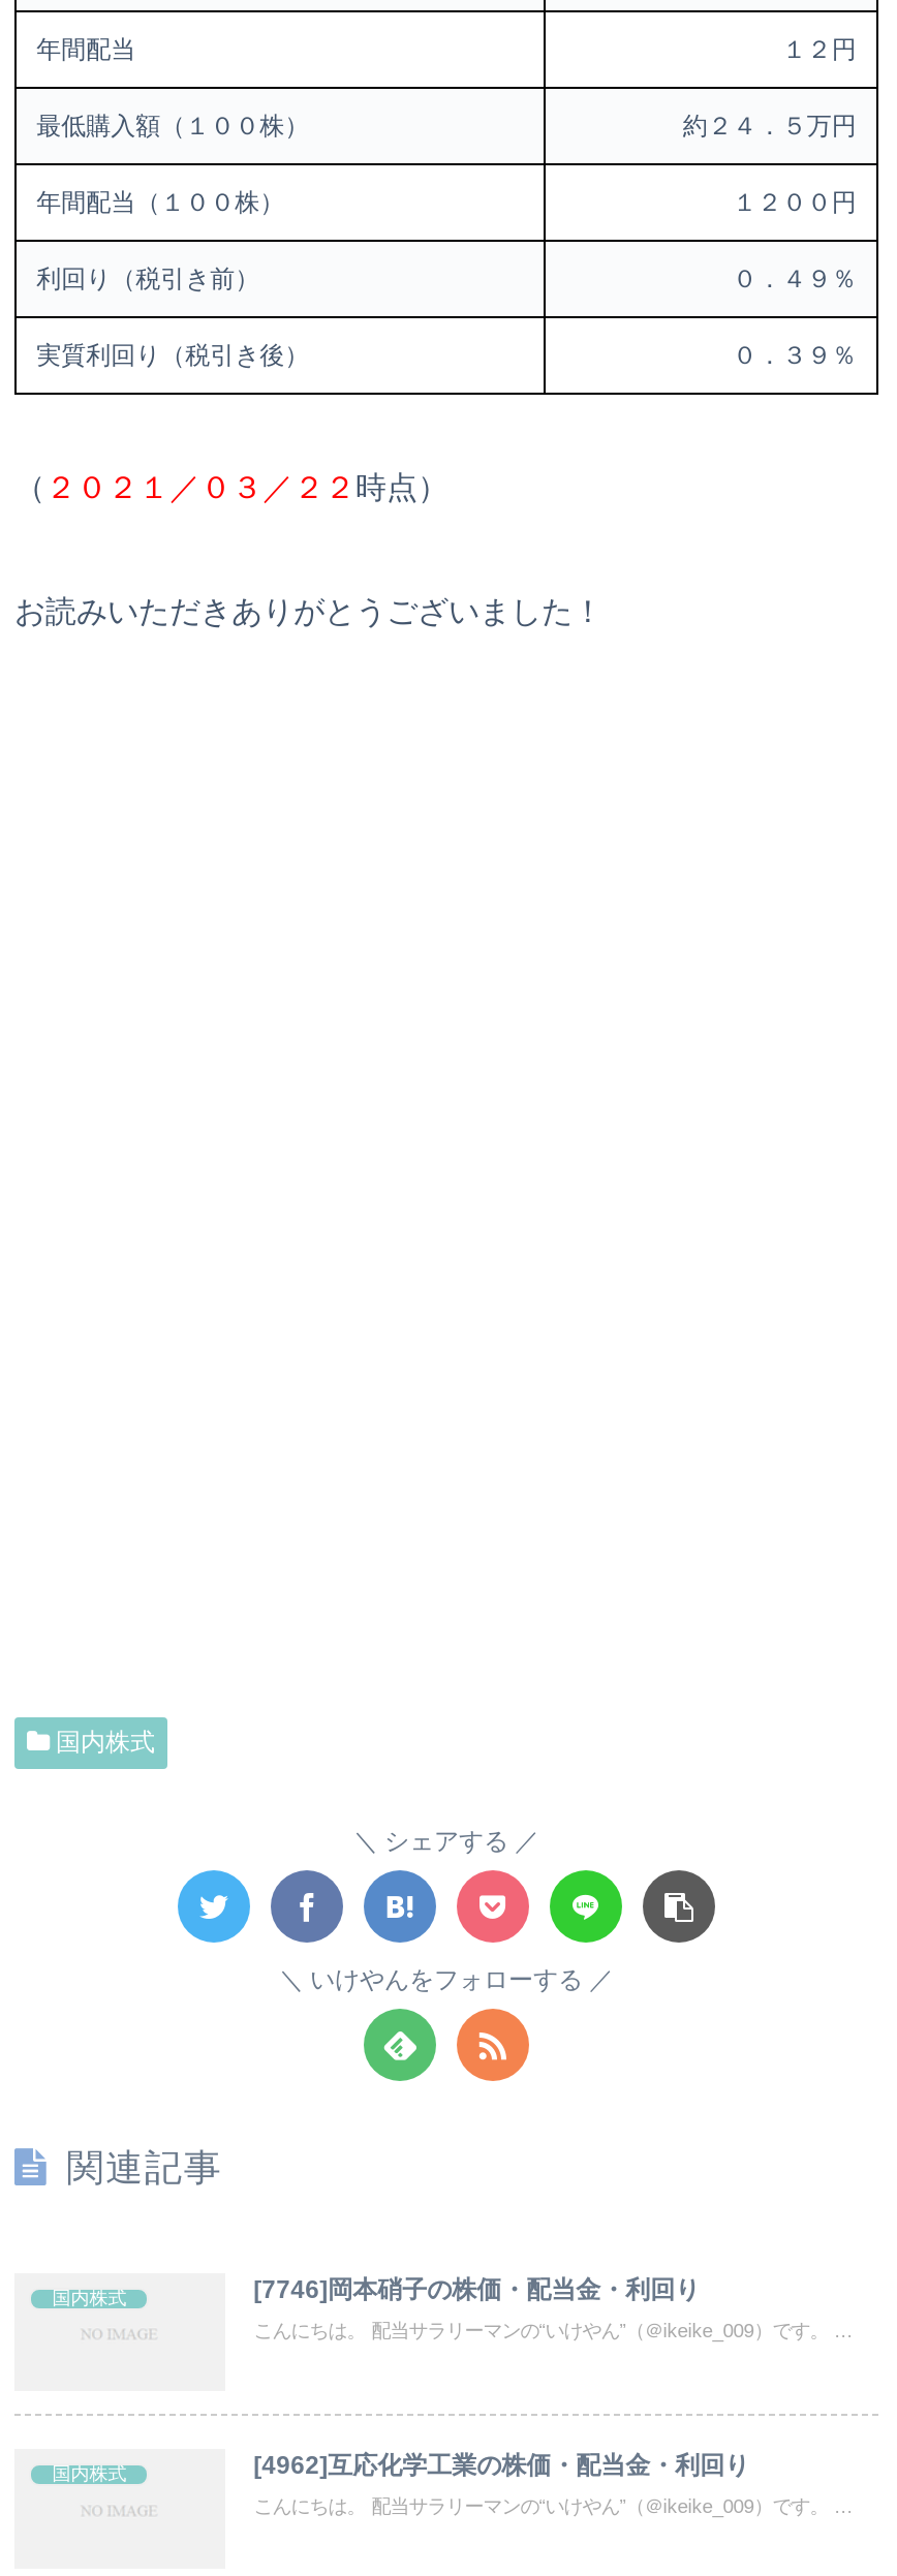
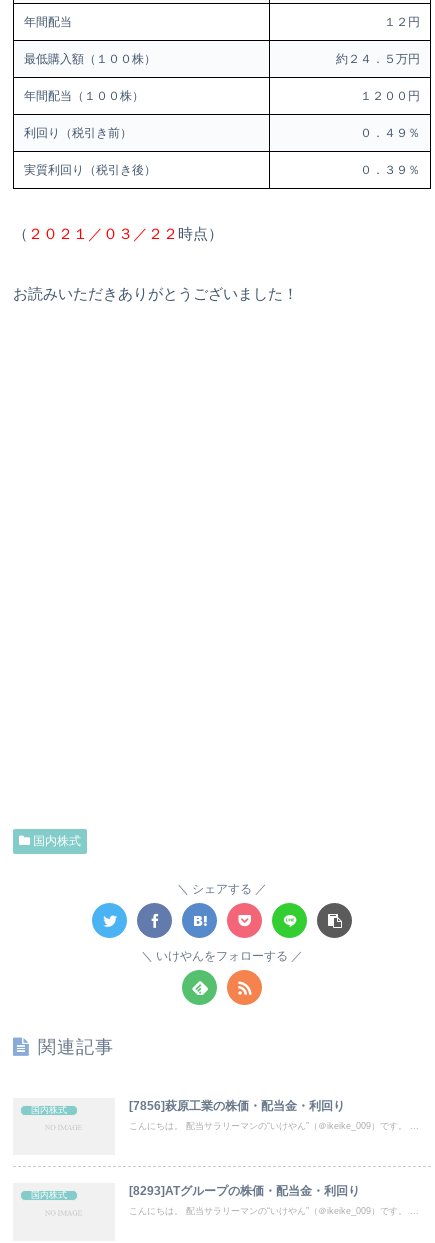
[253,2275,700,2304] [7746]岡本硝子の株価・配当金・利回り -> [129,1099,345,1113] [7856]萩原工業の株価・配当金・利回り
[253,2451,749,2480] [4962]互応化学工業の株価・配当金・利回り -> [129,1184,360,1198] [8293]ATグループの株価・配当金・利回り

